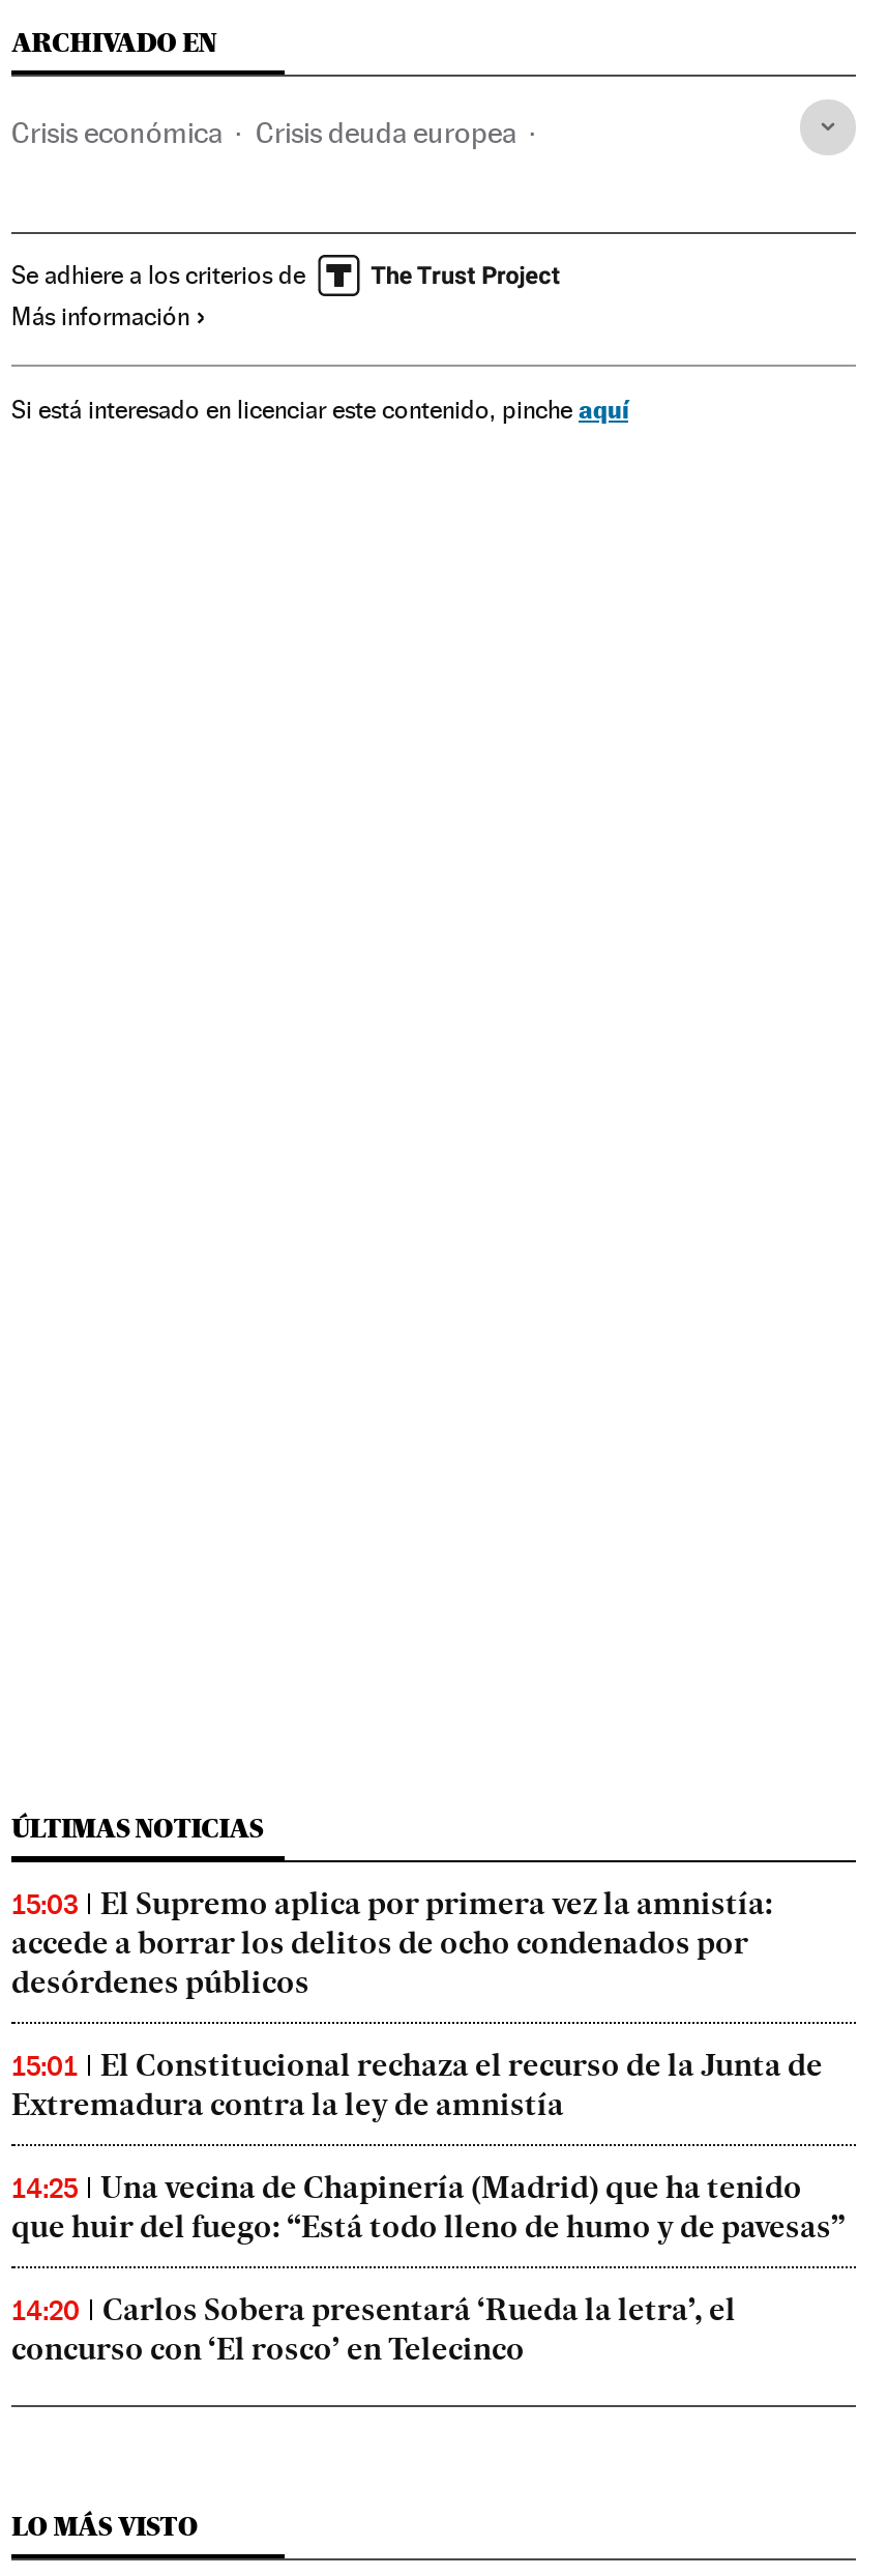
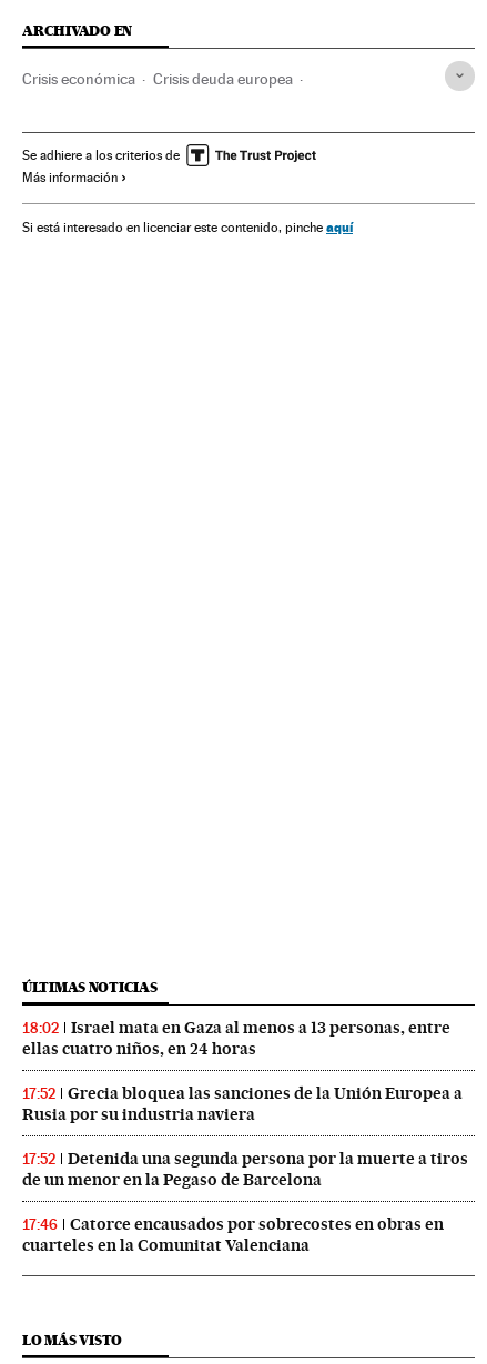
[11,1885,773,2001] 15:03 | El Supremo aplica por primera vez la amnistía: | accede a borrar los delitos de ocho condenados por | desórdenes públicos -> [22,1018,450,1059] 18:02 | Israel mata en Gaza al menos a 13 personas, entre | ellas cuatro niños, en 24 horas
[11,2046,823,2123] 15:01 | El Constitucional rechaza el recurso de la Junta de | Extremadura contra la ley de amnistía -> [22,1083,463,1124] 17:52 | Grecia bloquea las sanciones de la Unión Europea a | Rusia por su industria naviera
[11,2169,846,2245] 14:25 | Una vecina de Chapinería (Madrid) que ha tenido | que huir del fuego: “Está todo lleno de humo y de pavesas” -> [22,1148,468,1190] 17:52 | Detenida una segunda persona por la muerte a tiros | de un menor en la Pegaso de Barcelona
[11,2291,736,2367] 14:20 | Carlos Sobera presentará ‘Rueda la letra’, el | concurso con ‘El rosco’ en Telecinco -> [22,1214,444,1255] 17:46 | Catorce encausados por sobrecostes en obras en | cuarteles en la Comunitat Valenciana

